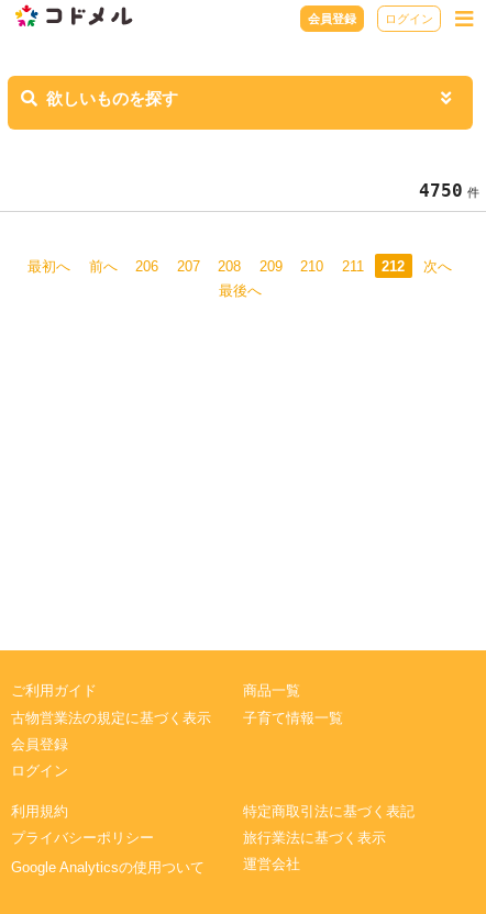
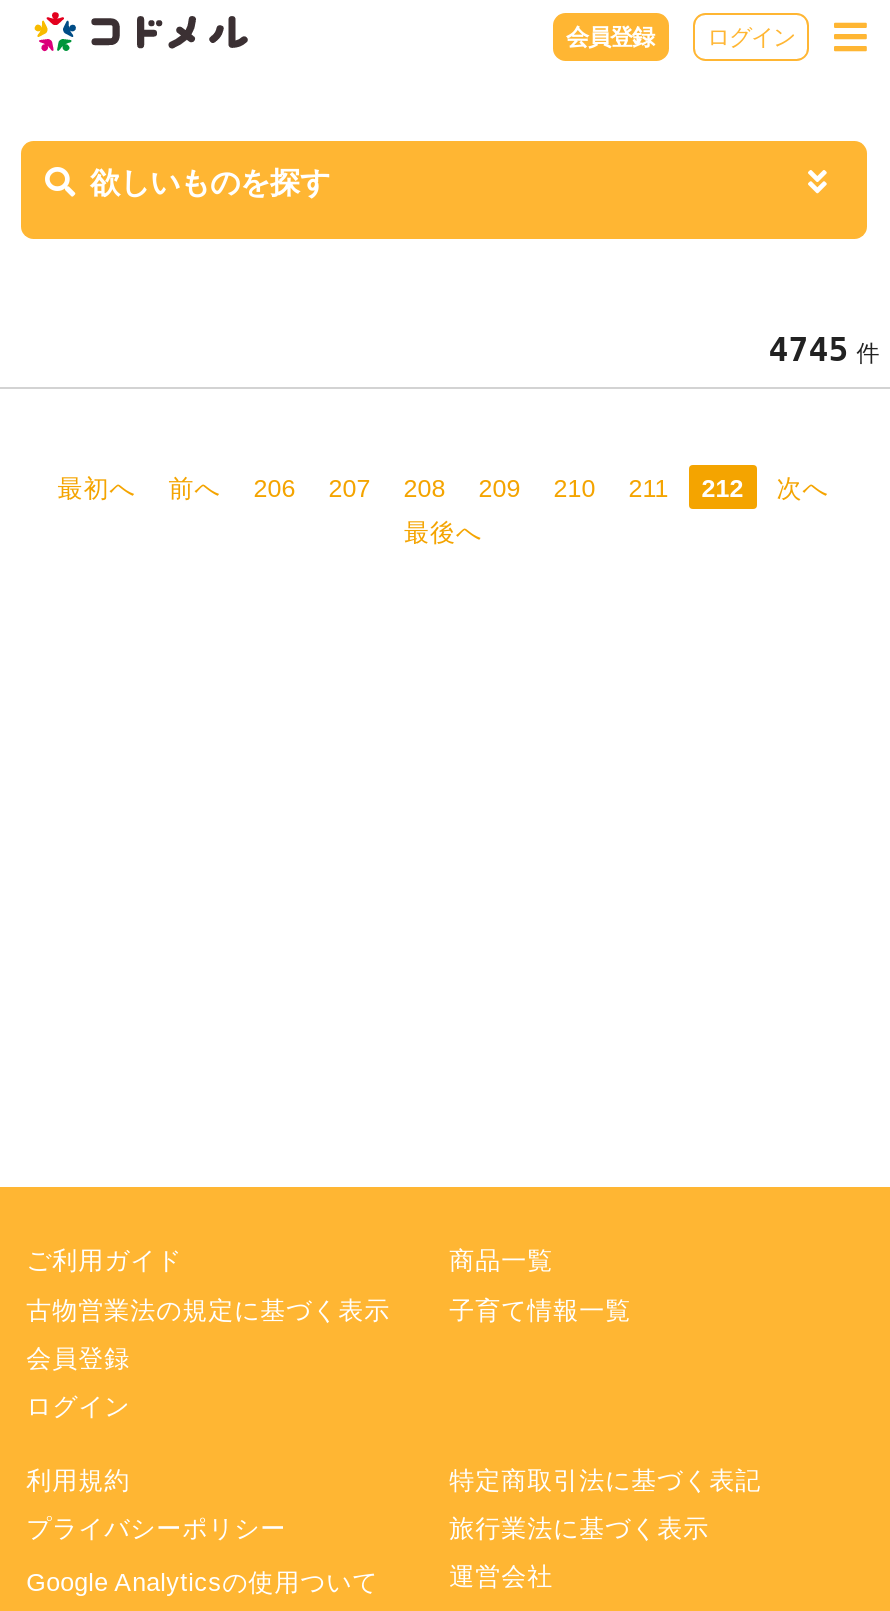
[419,180,479,201] 4750 件 -> [769,331,879,369] 4745 件

